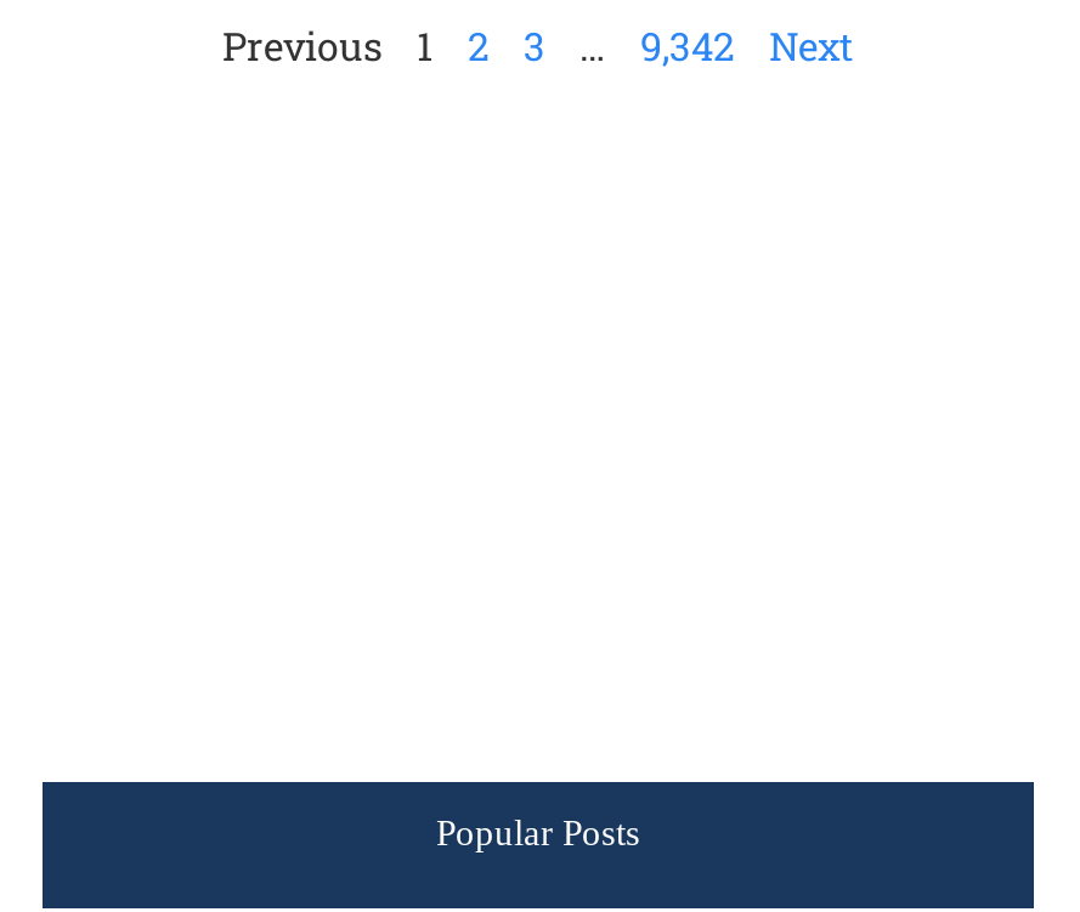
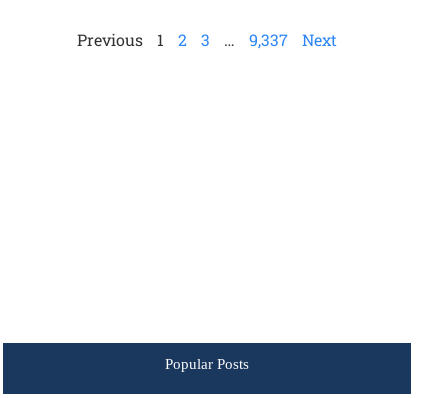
[640,19,735,70] 9,342 -> [249,29,288,50] 9,337

